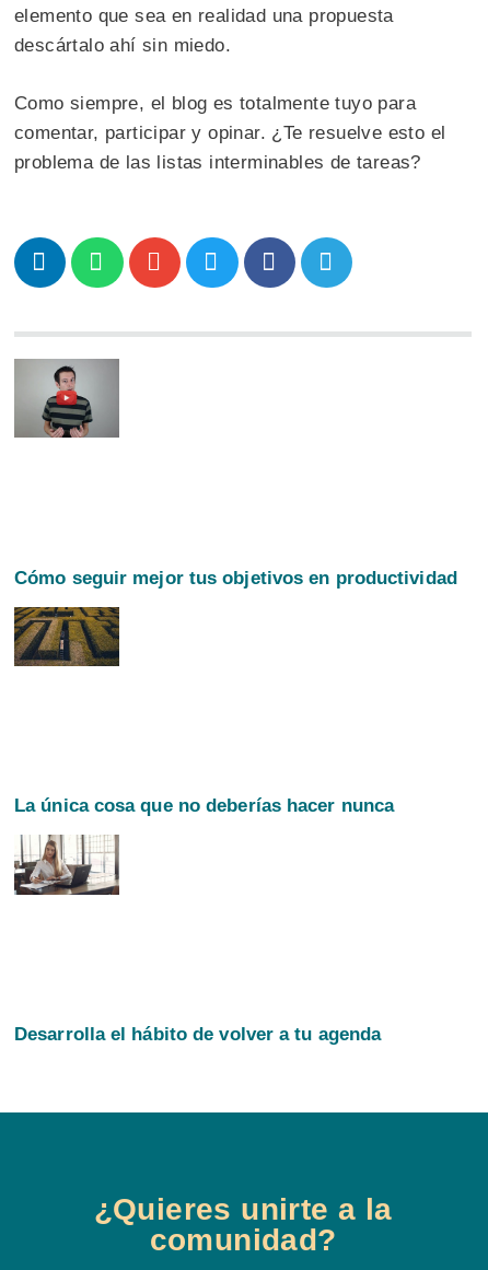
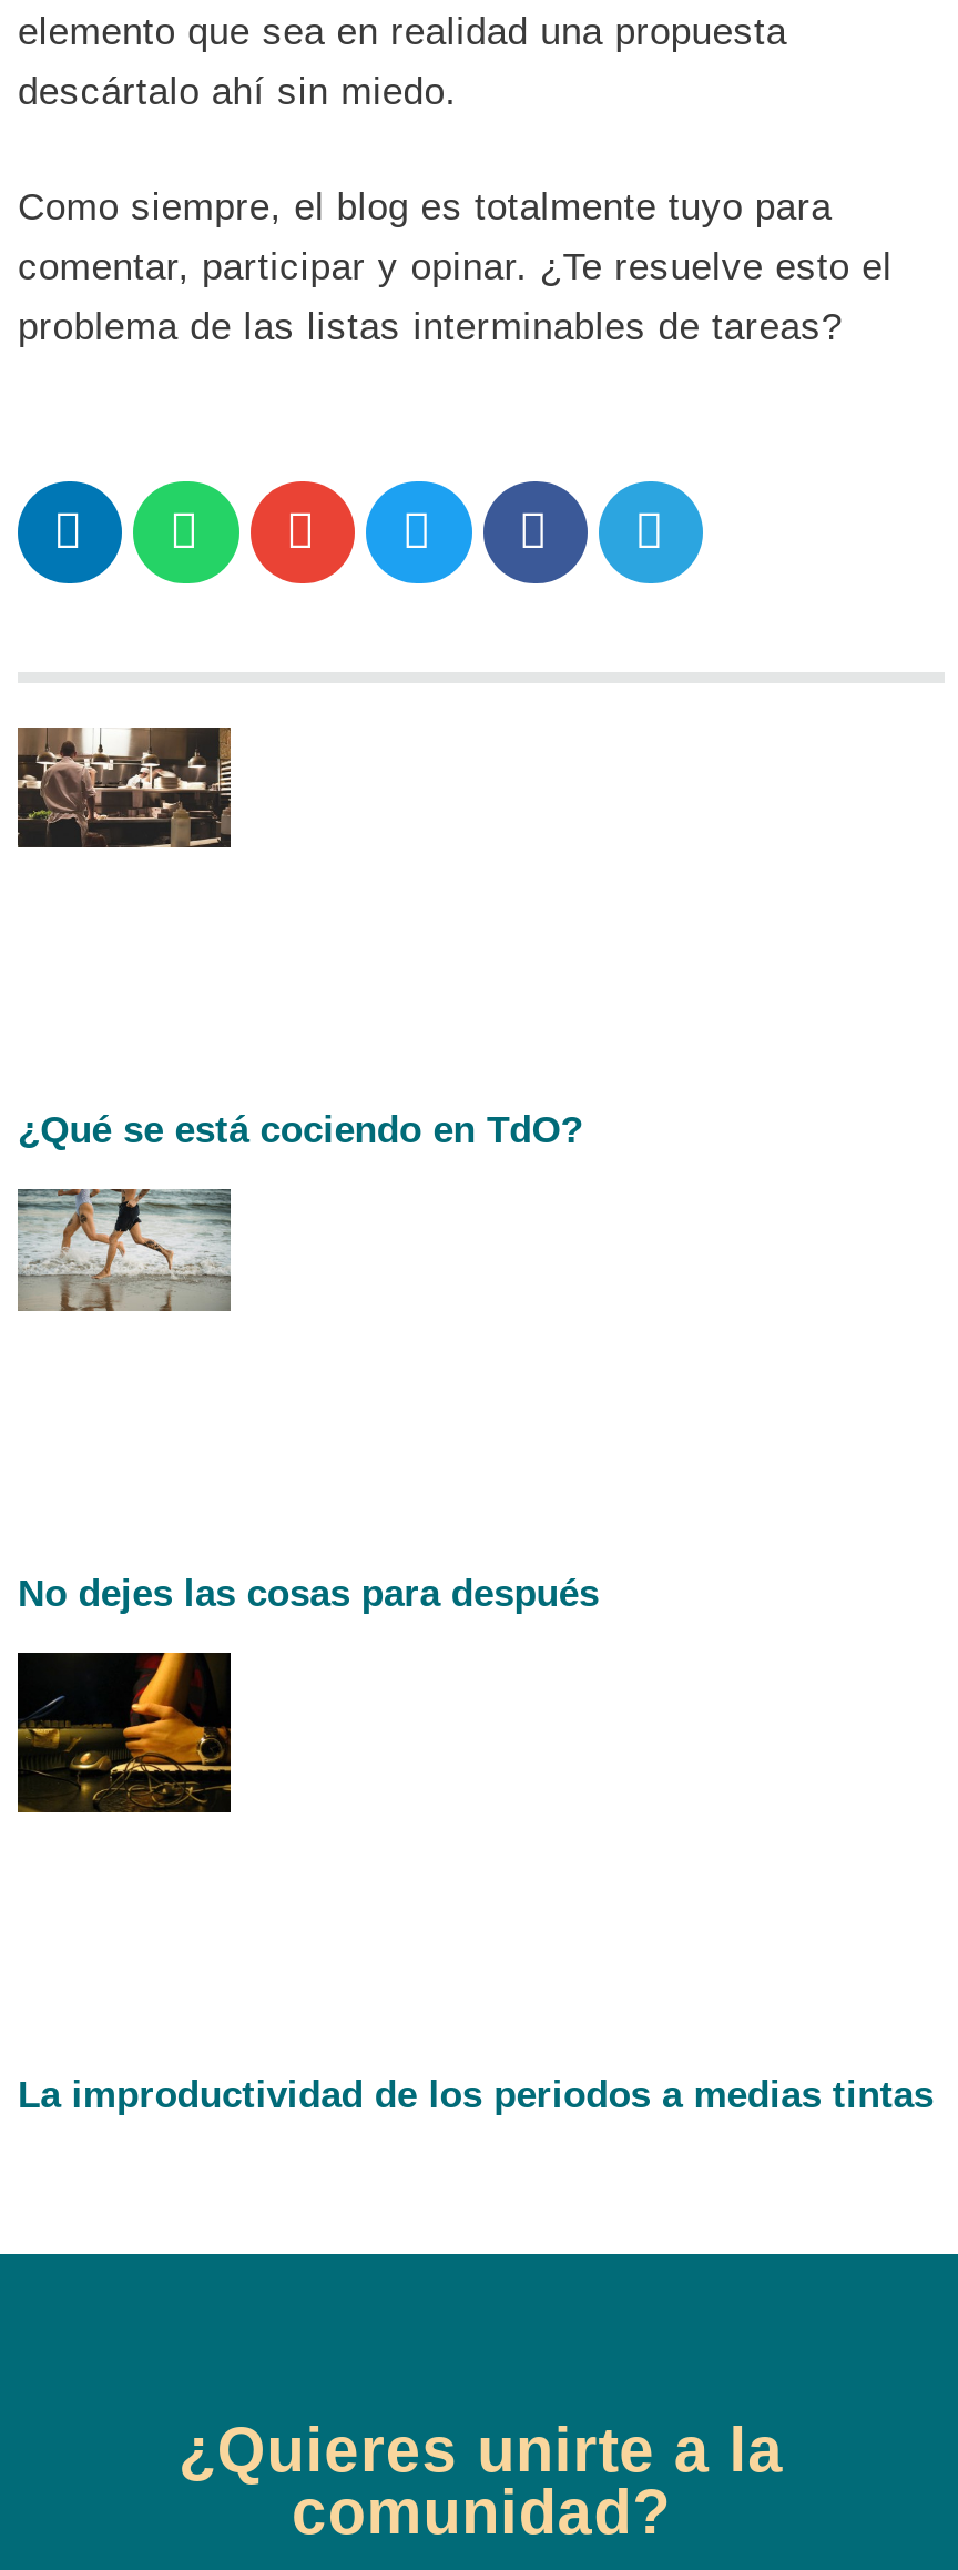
[13,359,120,439] [image] -> [18,729,231,884] [image]
[14,567,457,588] Cómo seguir mejor tus objetivos en productividad -> [18,1109,583,1151] ¿Qué se está cociendo en TdO?
[13,596,120,667] [image] -> [16,1208,233,1348] [image]
[14,796,394,816] La única cosa que no deberías hacer nunca -> [18,1572,599,1614] No dejes las cosas para después
[14,825,119,896] [image] -> [16,1672,233,1814] [image]
[14,1024,381,1045] Desarrolla el hábito de volver a tu agenda -> [18,2074,934,2116] La improductividad de los periodos a medias tintas

